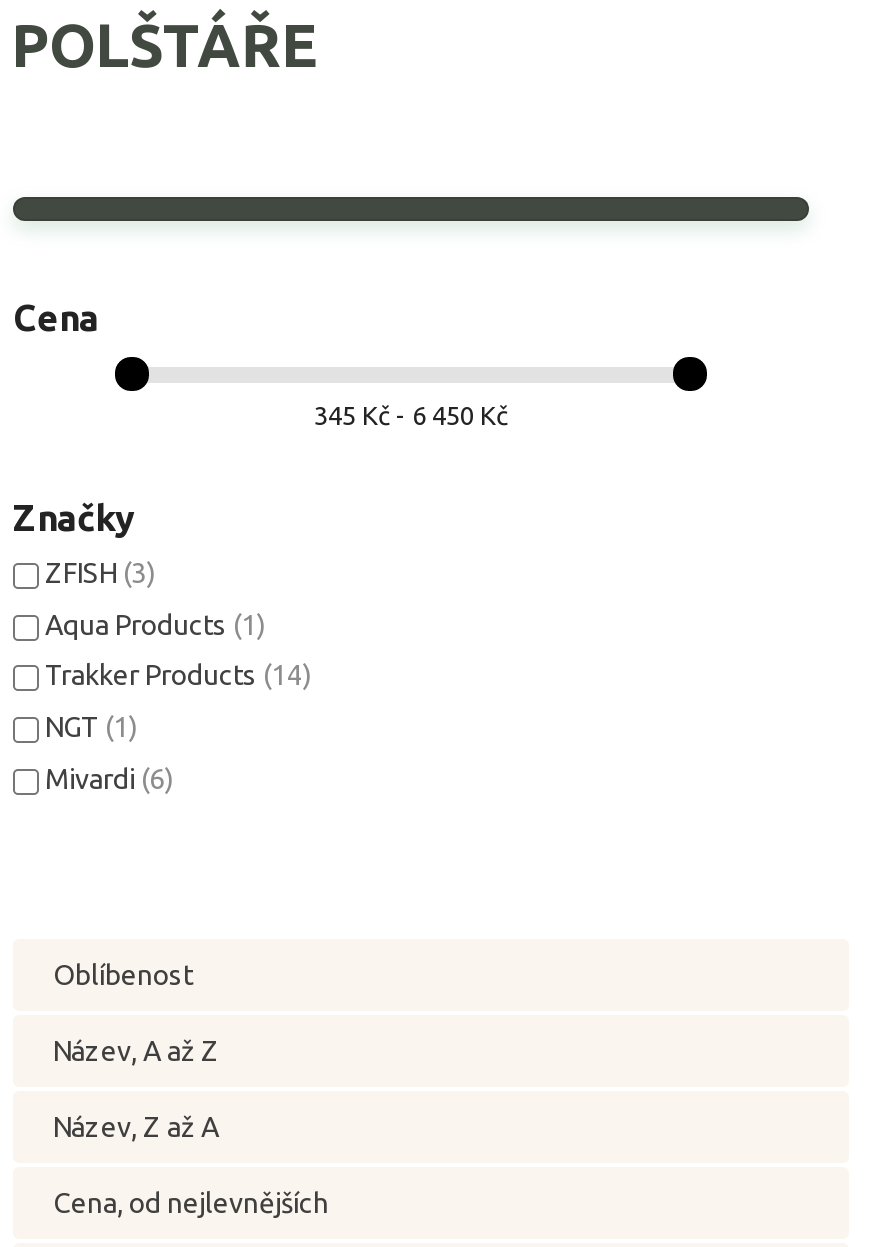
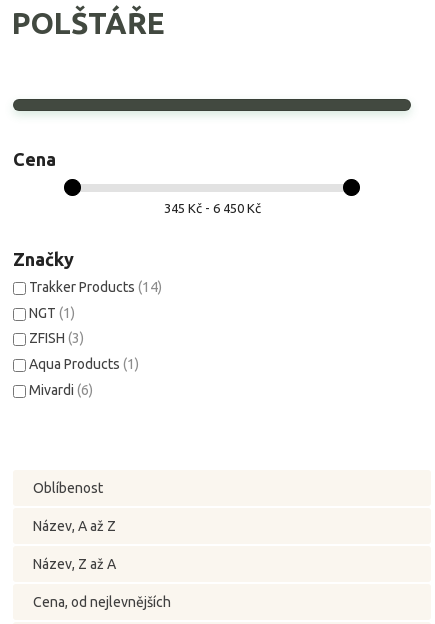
moved [45,557,265,641] -> [29,330,139,372]: ZFISH (3) | Aqua Products (1)
moved [45,660,311,743] -> [29,279,162,321]: Trakker Products (14) | NGT (1)

